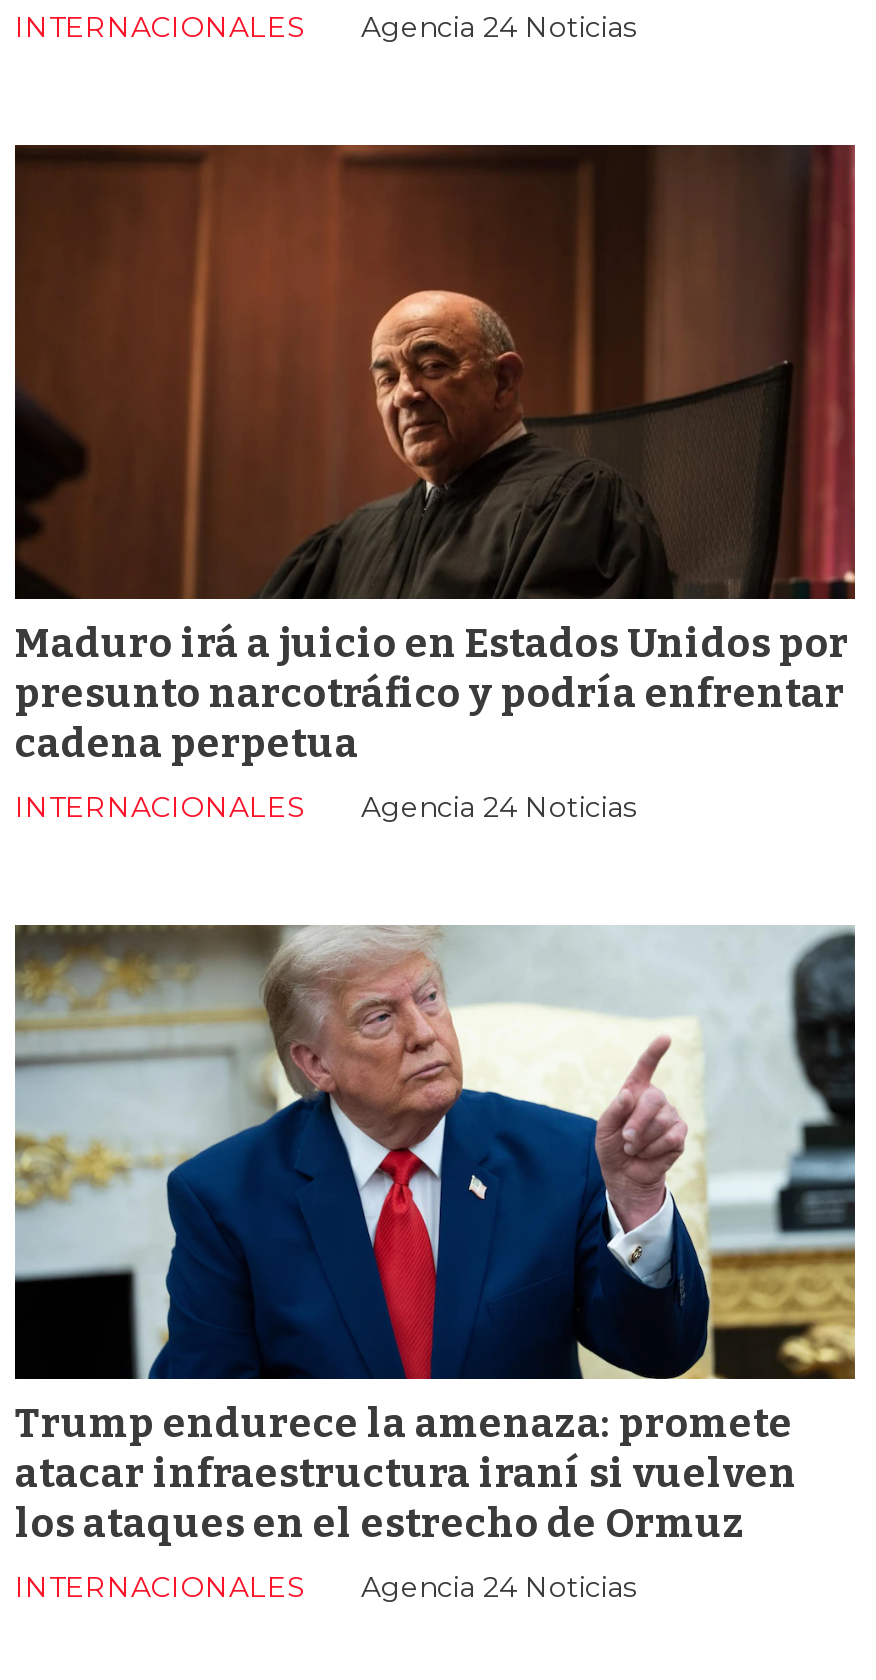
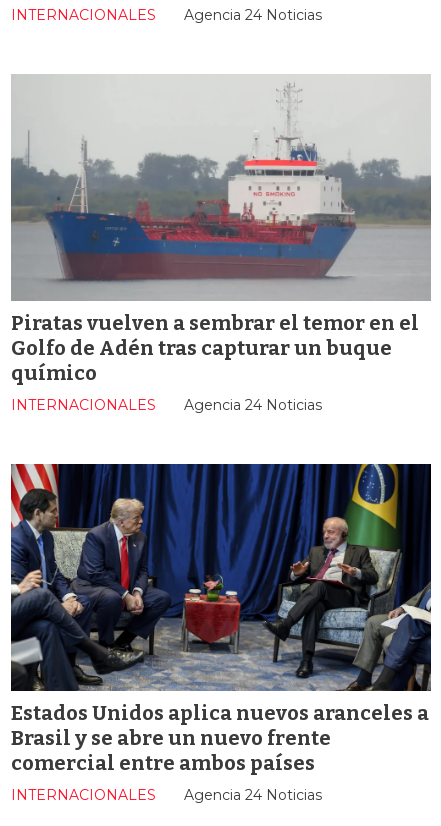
[13,143,855,768] [image] | Maduro irá a juicio en Estados Unidos por | presunto narcotráfico y podría enfrentar | cadena perpetua -> [10,74,431,385] [image] | Piratas vuelven a sembrar el temor en el | Golfo de Adén tras capturar un buque | químico
[13,923,857,1548] [image] | Trump endurece la amenaza: promete | atacar infraestructura iraní si vuelven | los ataques en el estrecho de Ormuz -> [10,463,432,775] [image] | Estados Unidos aplica nuevos aranceles a | Brasil y se abre un nuevo frente | comercial entre ambos países

